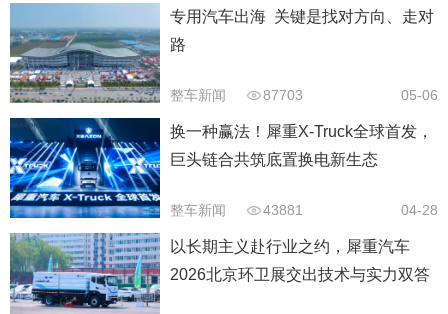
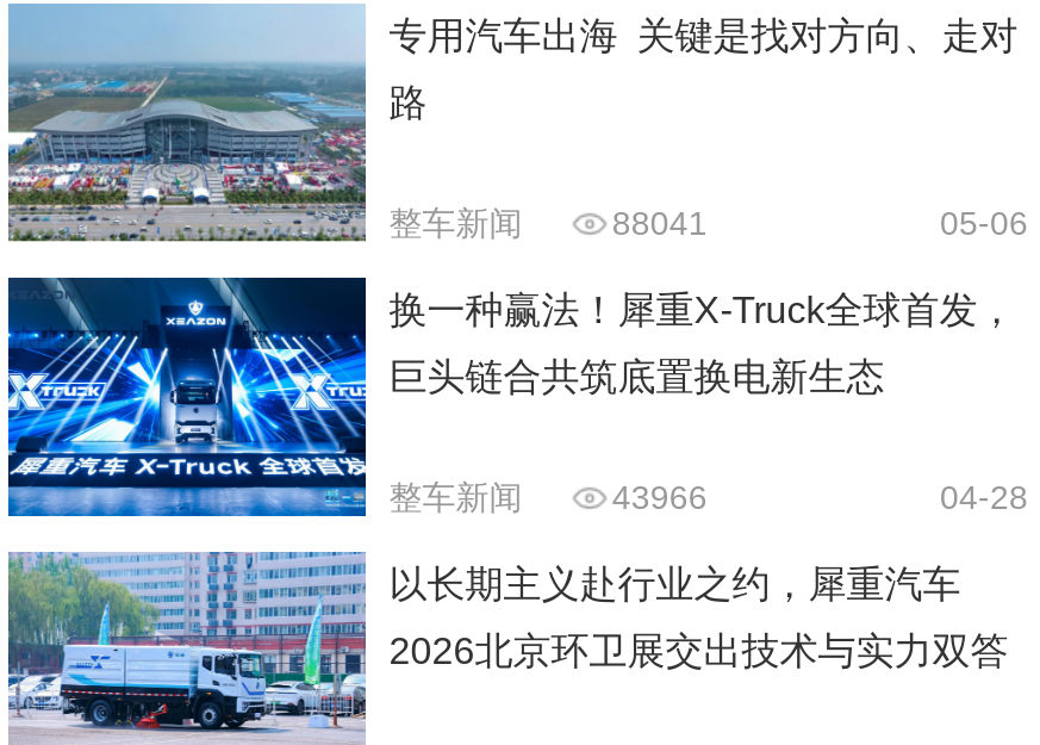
[263,87,303,103] 87703 -> [612,205,707,243] 88041
[263,202,303,218] 43881 -> [612,478,707,517] 43966

